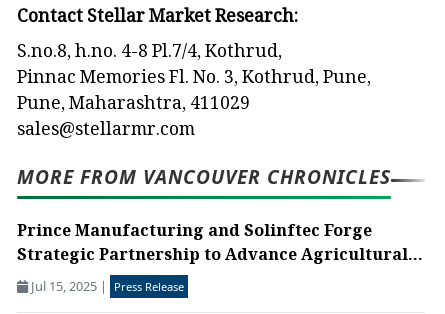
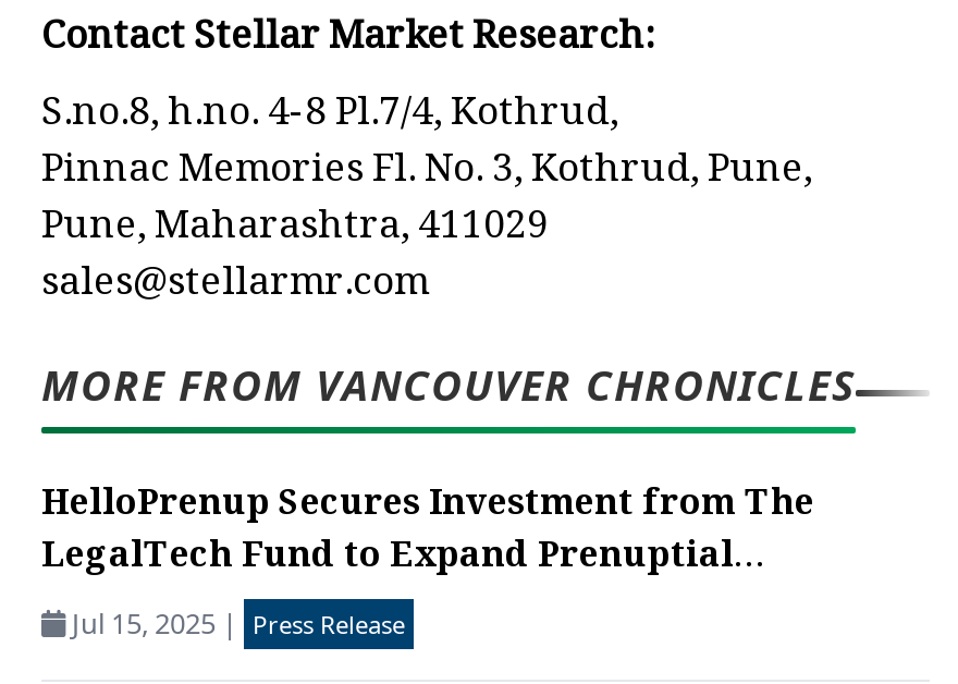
[17,219,423,270] Prince Manufacturing and Solinftec Forge | Strategic Partnership to Advance Agricultural... -> [41,477,814,588] HelloPrenup Secures Investment from The | LegalTech Fund to Expand Prenuptial...

